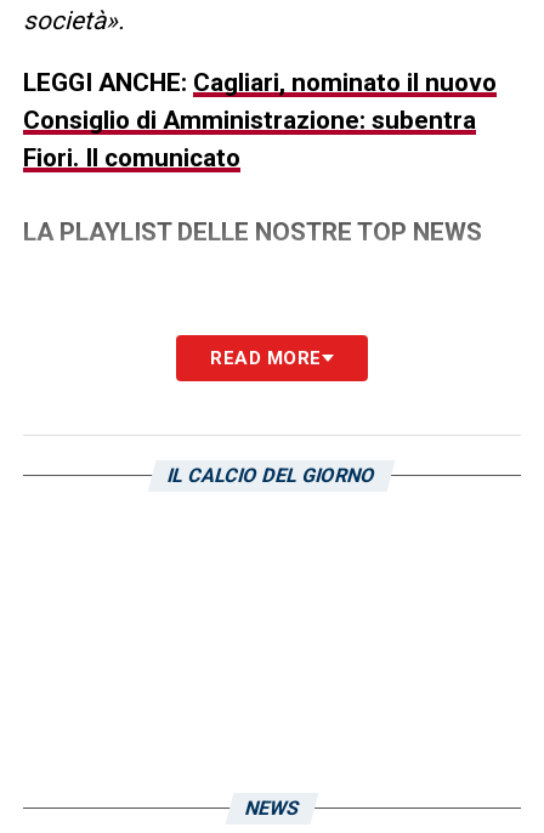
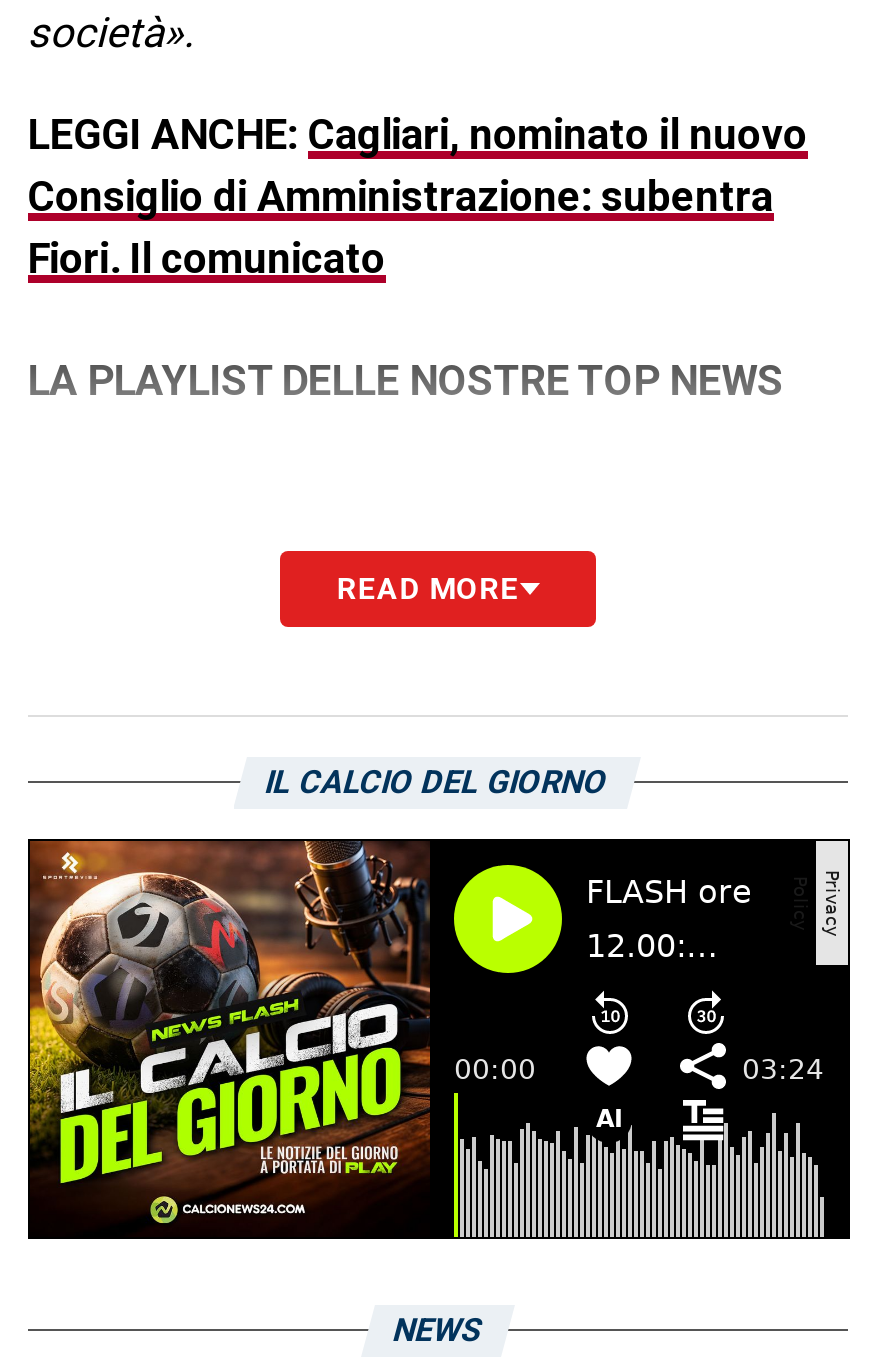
none -> [26,837,852,1241] [image]

